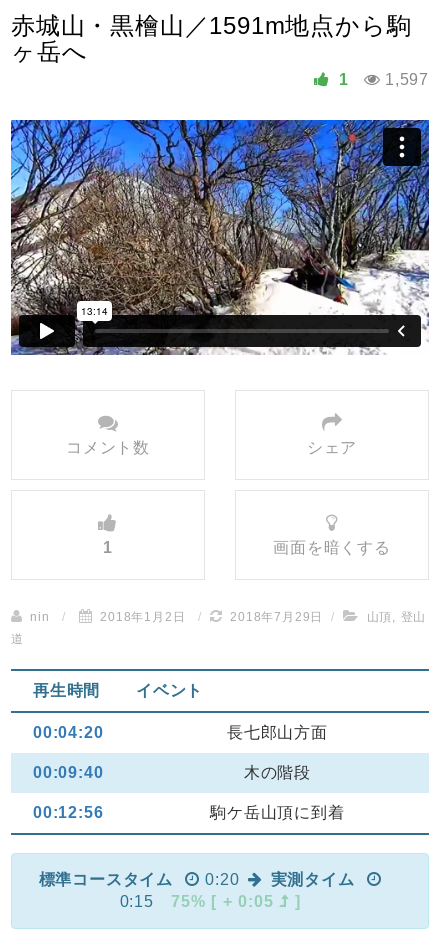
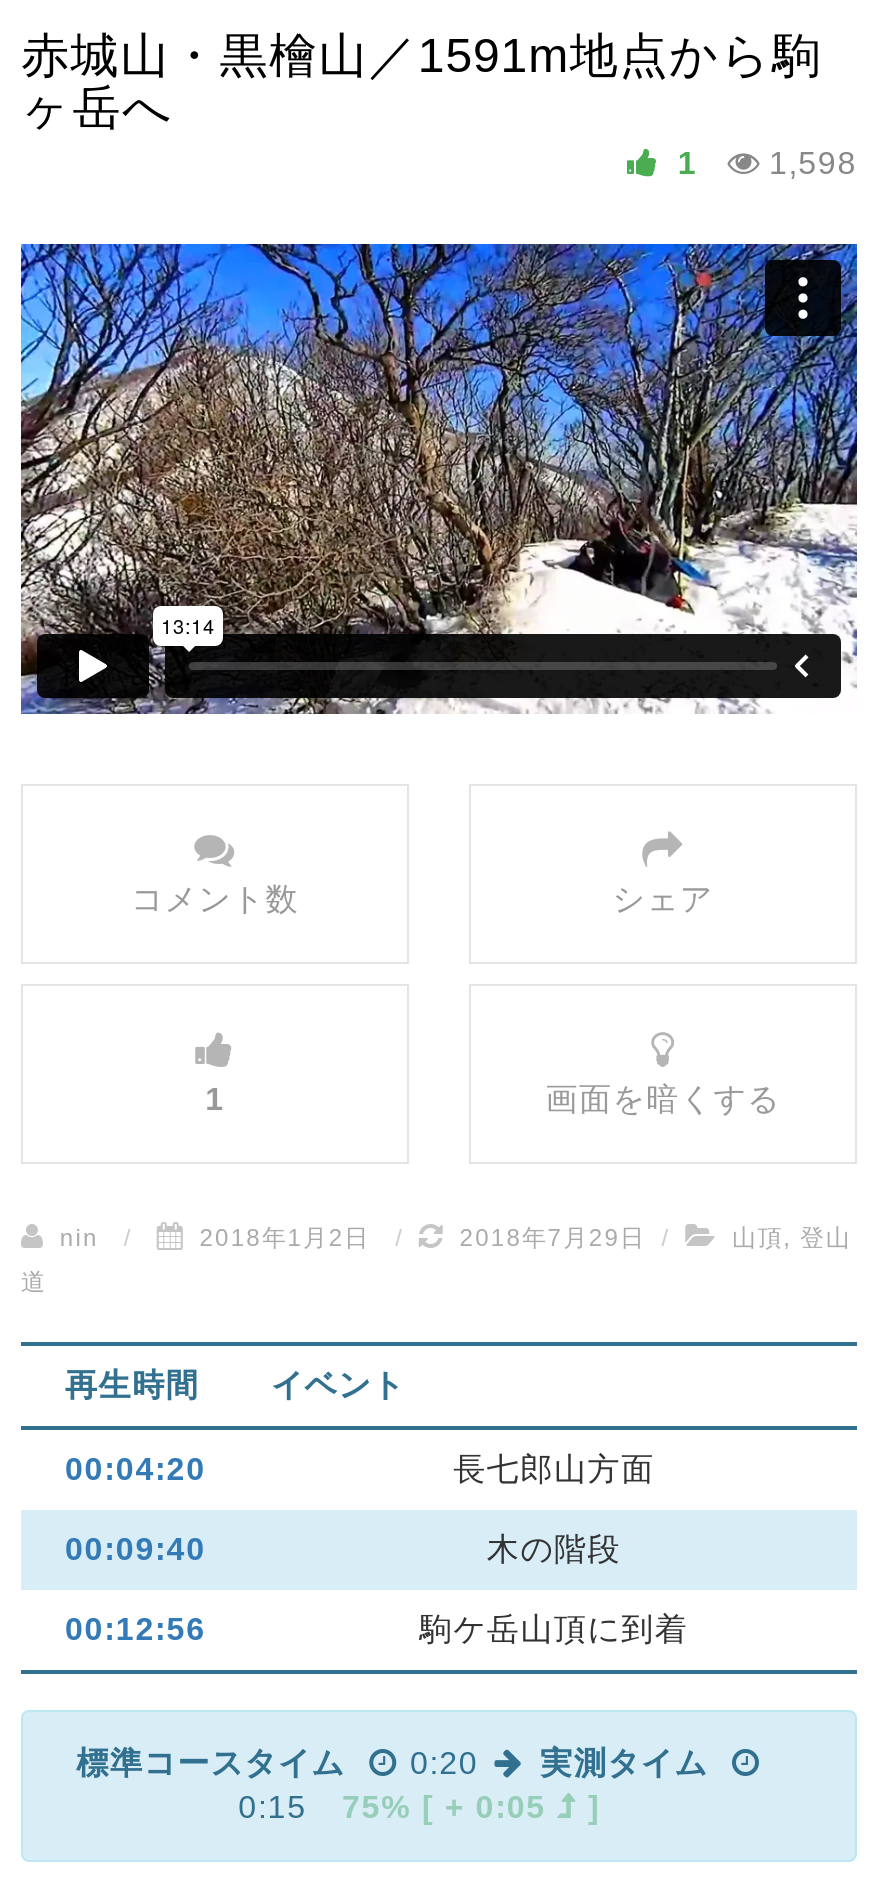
[385,71,429,88] 1,597 -> [769,146,857,180] 1,598

